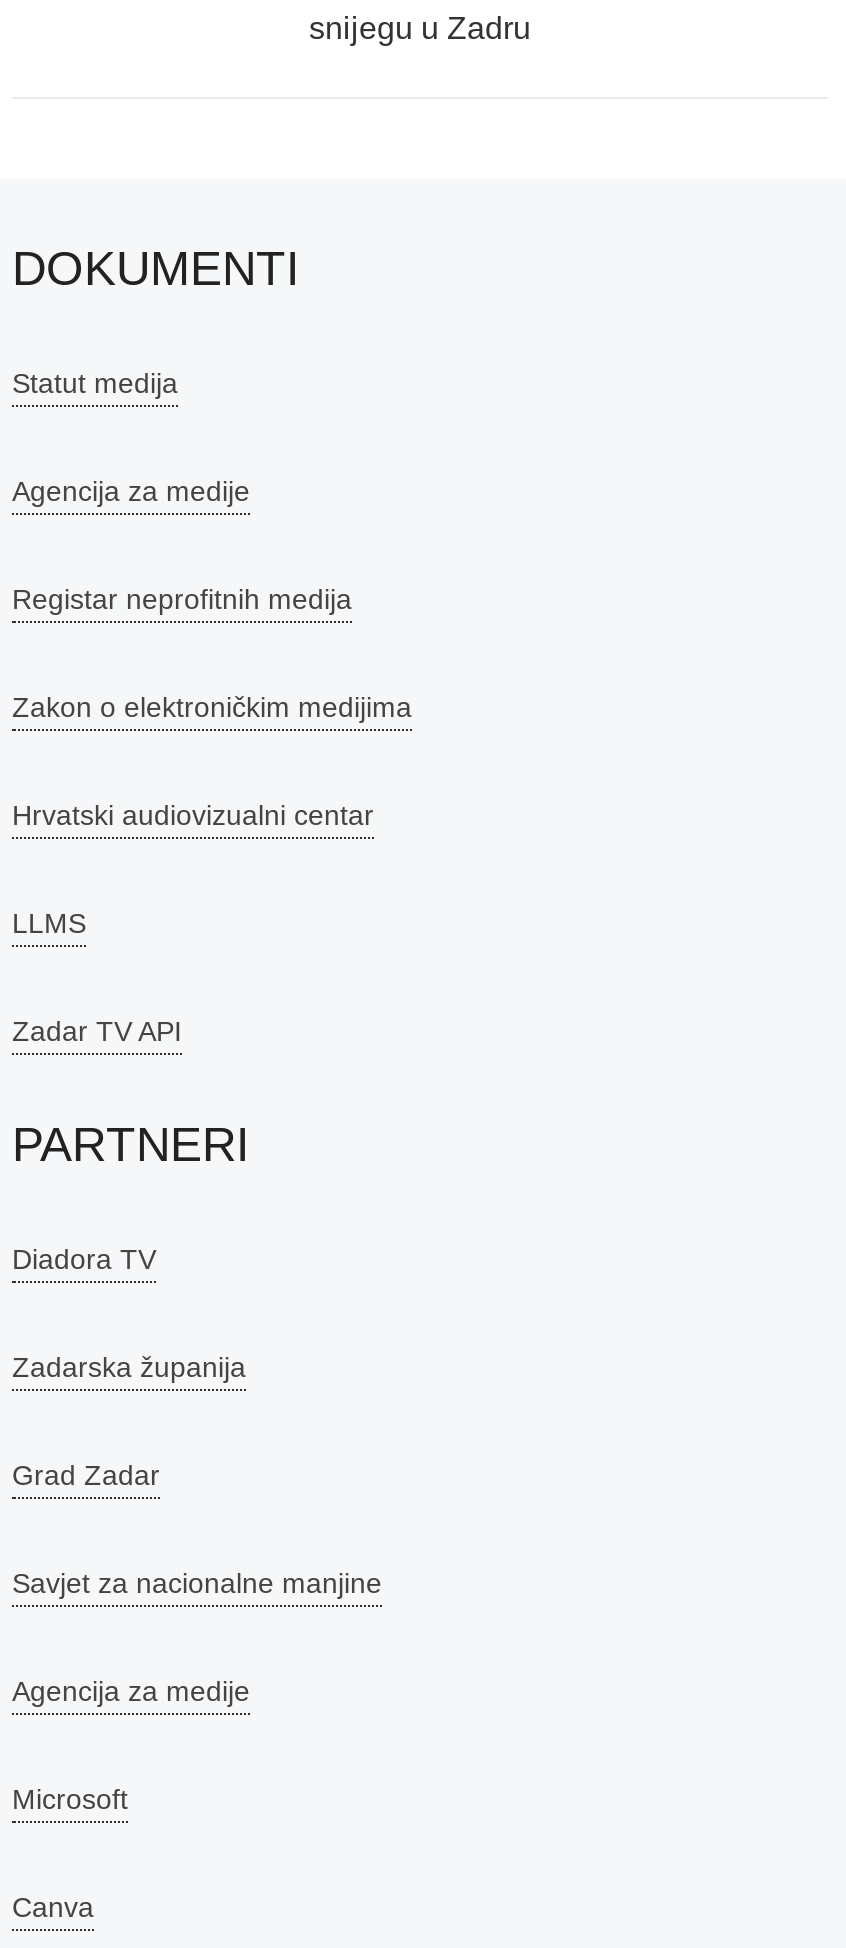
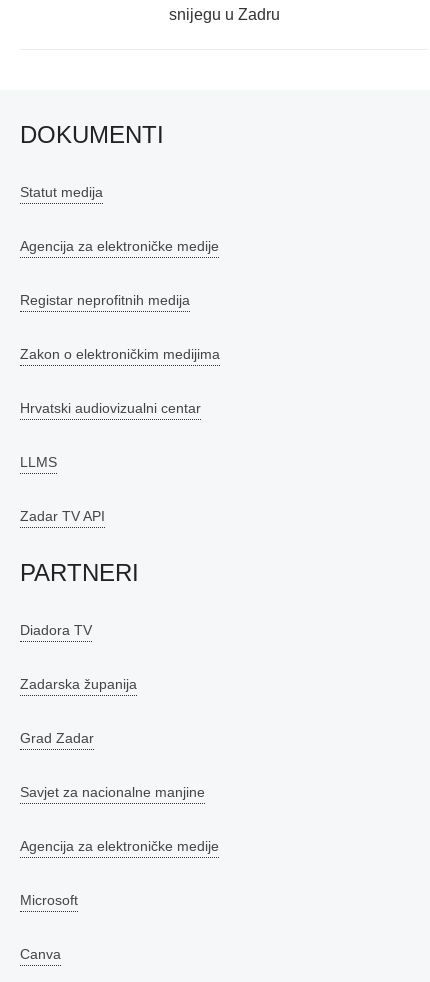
[12,474,250,506] Agencija za medije -> [20,238,219,254] Agencija za elektroničke medije
[12,1674,250,1706] Agencija za medije -> [20,838,219,854] Agencija za elektroničke medije

